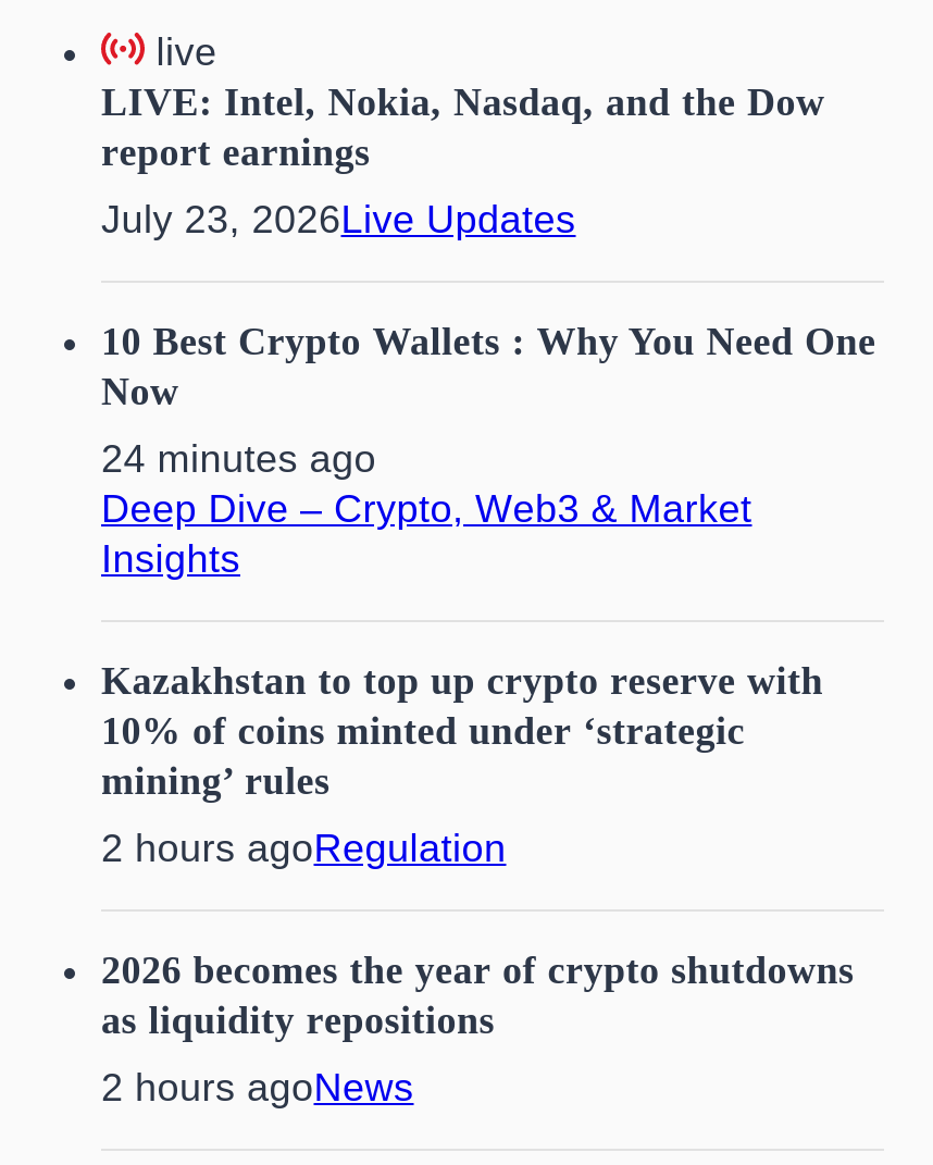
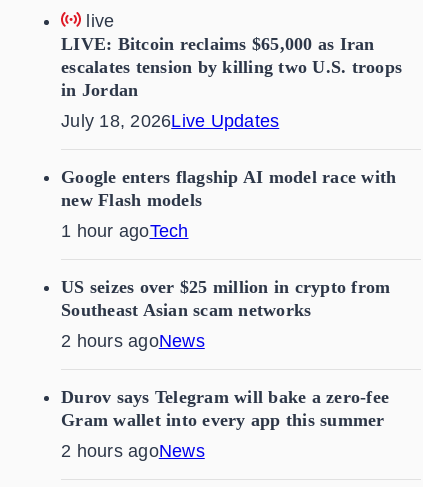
[101,80,825,174] LIVE: Intel, Nokia, Nasdaq, and the Dow | report earnings -> [61,34,402,100] LIVE: Bitcoin reclaims $65,000 as Iran | escalates tension by killing two U.S. troops | in Jordan
[101,198,576,241] July 23, 2026Live Updates -> [61,111,279,131] July 18, 2026Live Updates
[101,320,876,413] 10 Best Crypto Wallets : Why You Need One | Now -> [61,167,396,210] Google enters flagship AI model race with | new Flash models
[101,437,752,581] 24 minutes ago | Deep Dive – Crypto, Web3 & Market | Insights -> [61,221,188,241] 1 hour agoTech
[101,659,823,803] Kazakhstan to top up crypto reserve with | 10% of coins minted under ‘strategic | mining’ rules -> [61,277,390,320] US seizes over $25 million in crypto from | Southeast Asian scam networks
[101,827,506,870] 2 hours agoRegulation -> [61,331,205,351] 2 hours agoNews
[101,949,854,1042] 2026 becomes the year of crypto shutdowns | as liquidity repositions -> [61,387,389,430] Durov says Telegram will bake a zero-fee | Gram wallet into every app this summer

